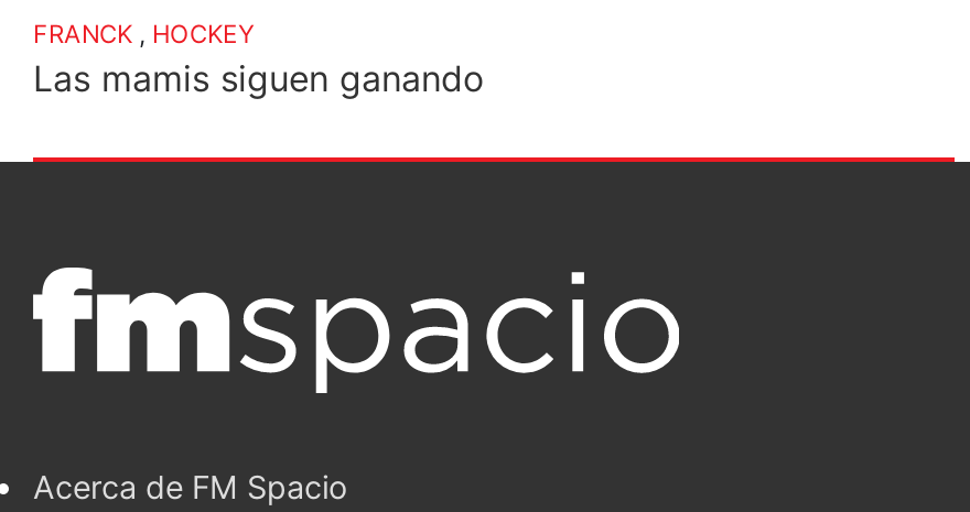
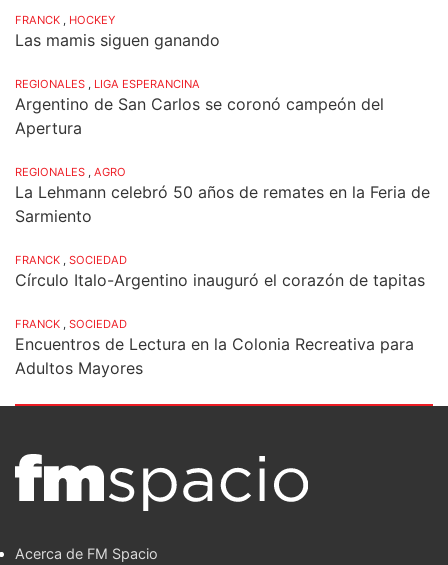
none -> [15,77,430,378] REGIONALES , LIGA ESPERANCINA | Argentino de San Carlos se coronó campeón del | Apertura | REGIONALES , AGRO | La Lehmann celebró 50 años de remates en la Feria de | Sarmiento | FRANCK , SOCIEDAD | Círculo Italo-Argentino inauguró el corazón de tapitas | FRANCK , SOCIEDAD | Encuentros de Lectura en la Colonia Recreativa para | Adultos Mayores

